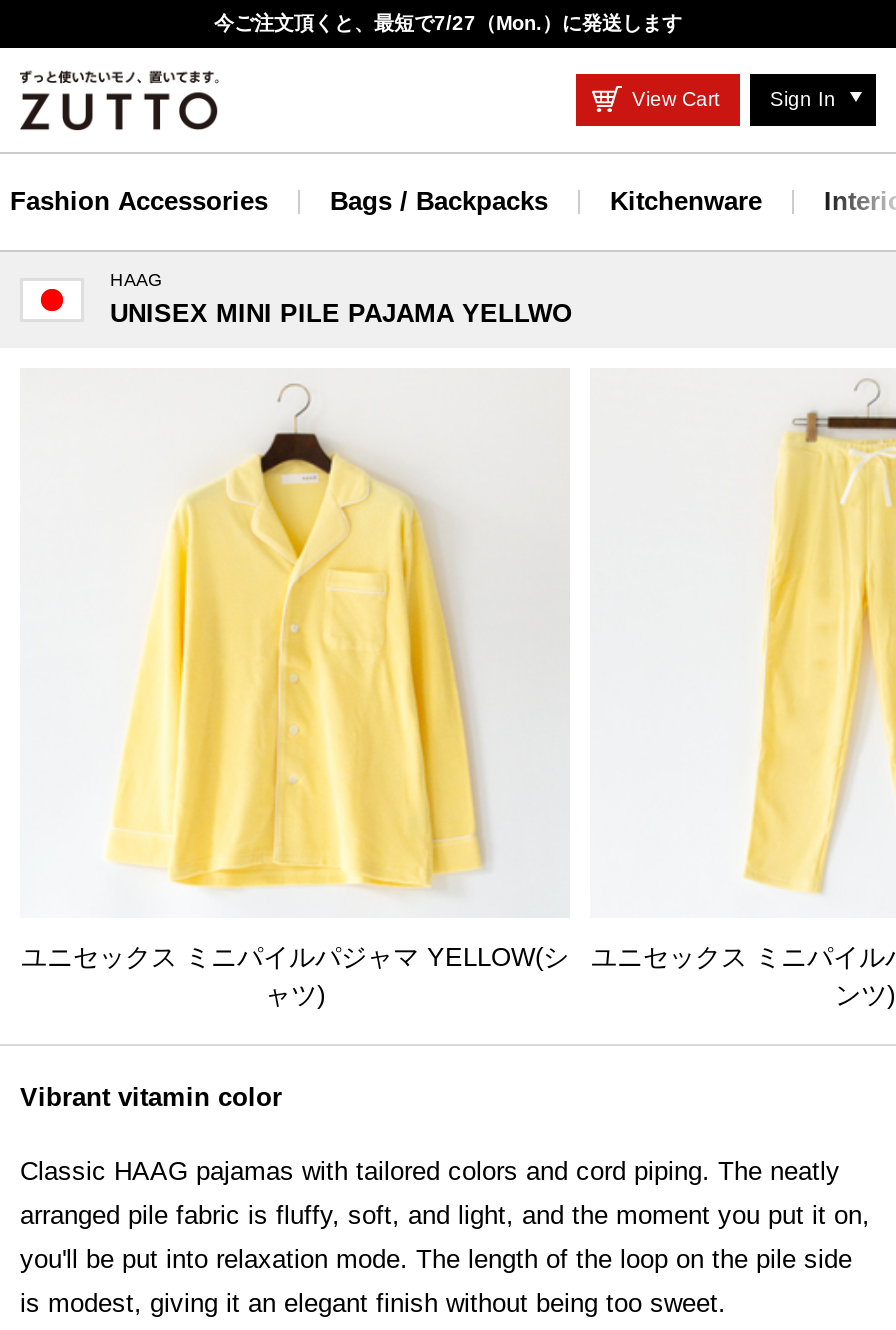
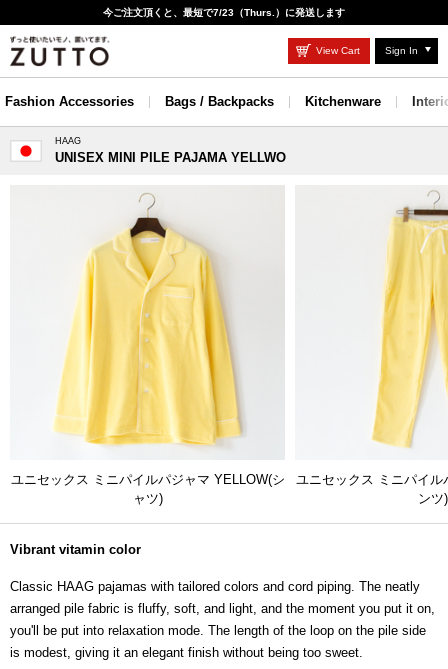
[214,12,682,34] 今ご注文頂くと、最短で7/27（Mon.）に発送します -> [103,7,345,18] 今ご注文頂くと、最短で7/23（Thurs.）に発送します

